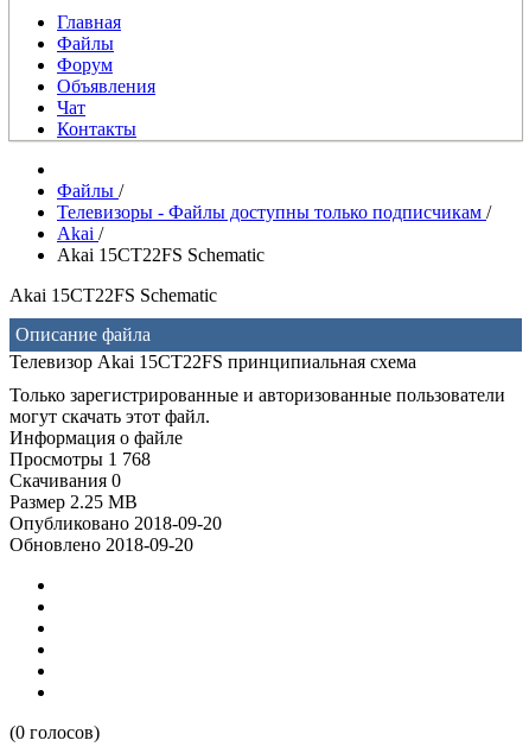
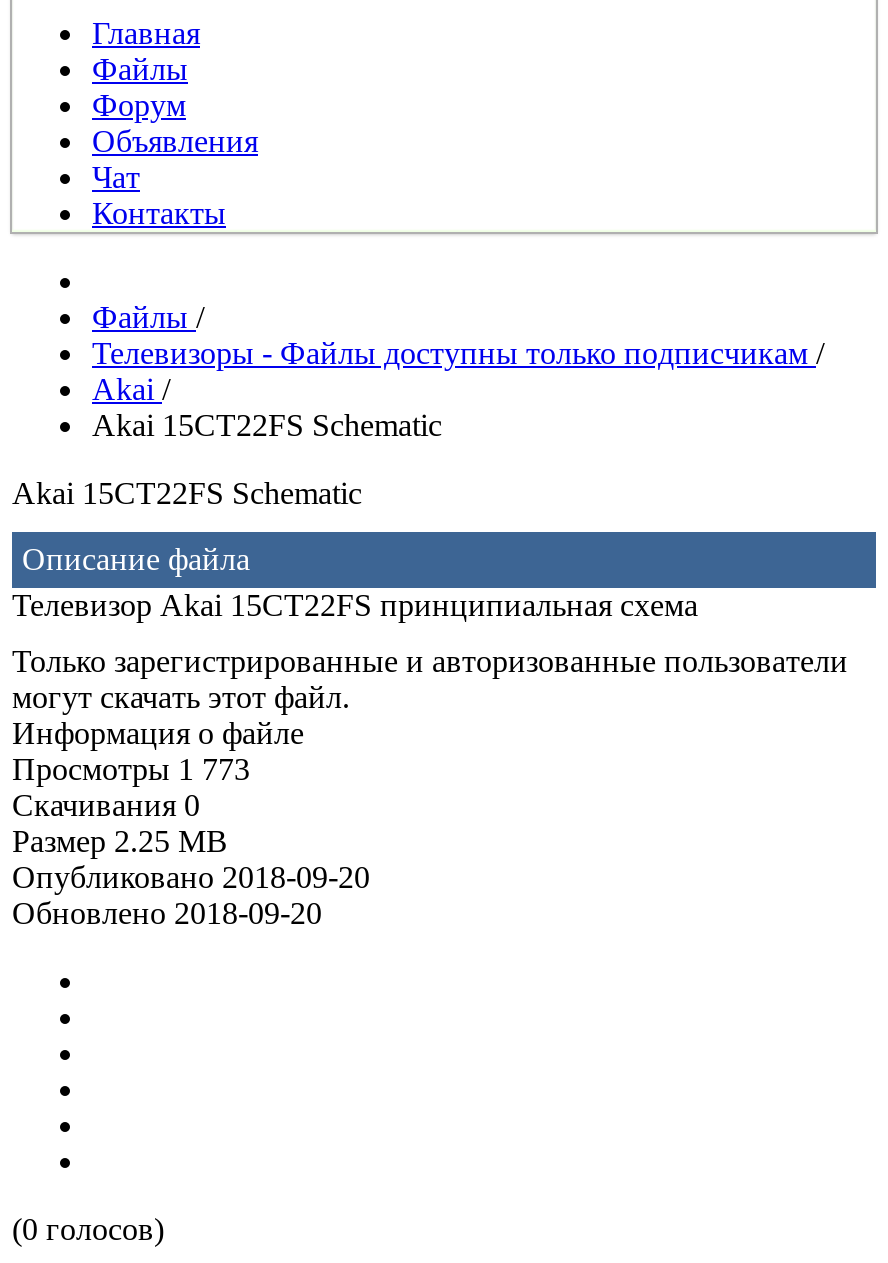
[9,449,151,469] Просмотры 1 768 -> [12,752,250,786] Просмотры 1 773

